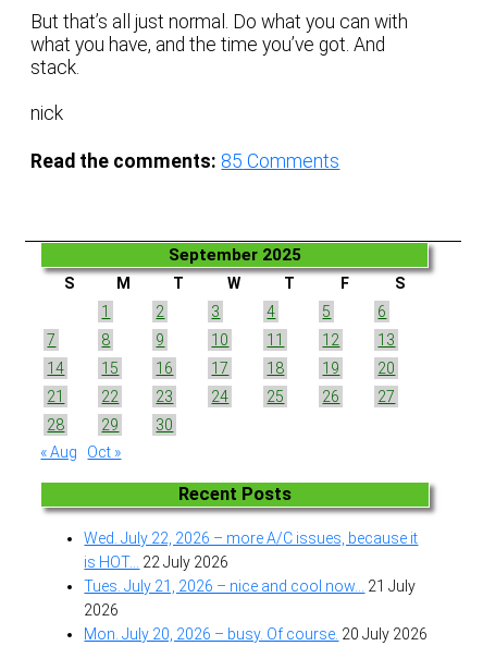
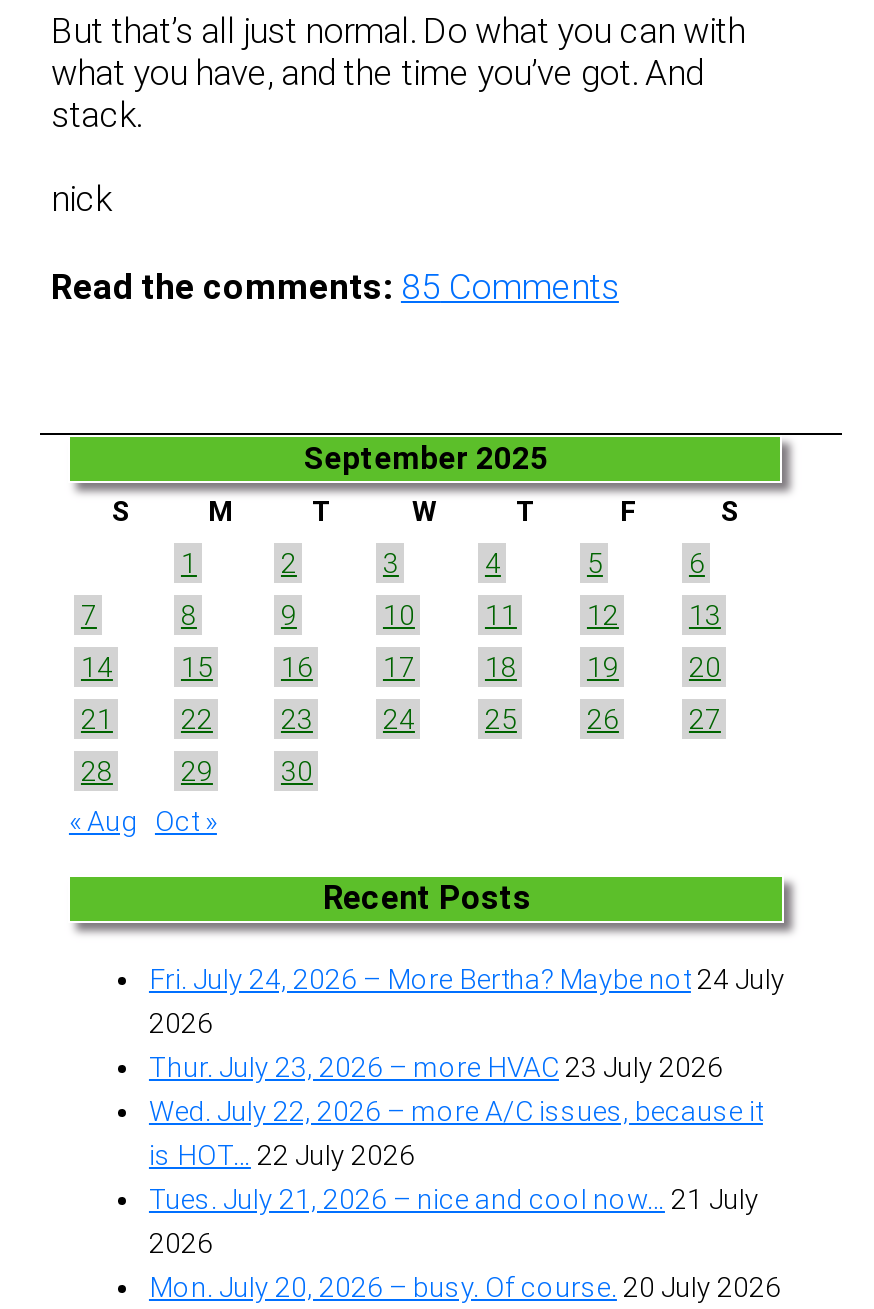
none -> [149,962,785,1082] Fri. July 24, 2026 – More Bertha? Maybe not 24 July | 2026 | Thur. July 23, 2026 – more HVAC 23 July 2026

